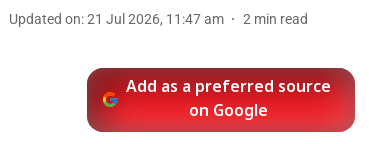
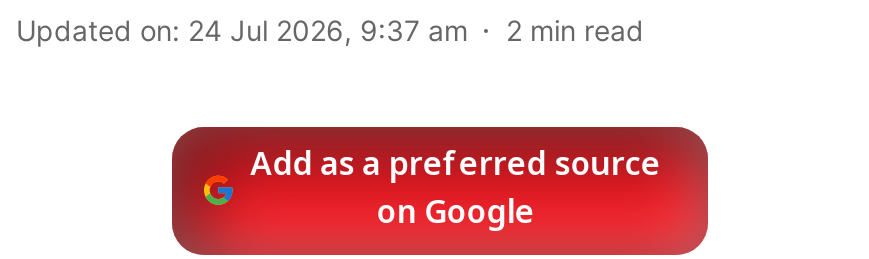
[9,11,224,27] Updated on: 21 Jul 2026, 11:47 am -> [16,13,468,47] Updated on: 24 Jul 2026, 9:37 am

